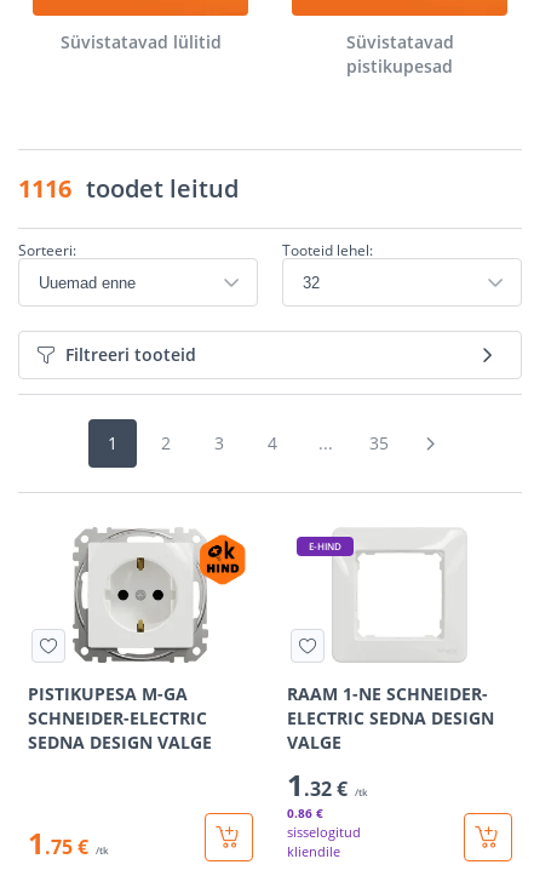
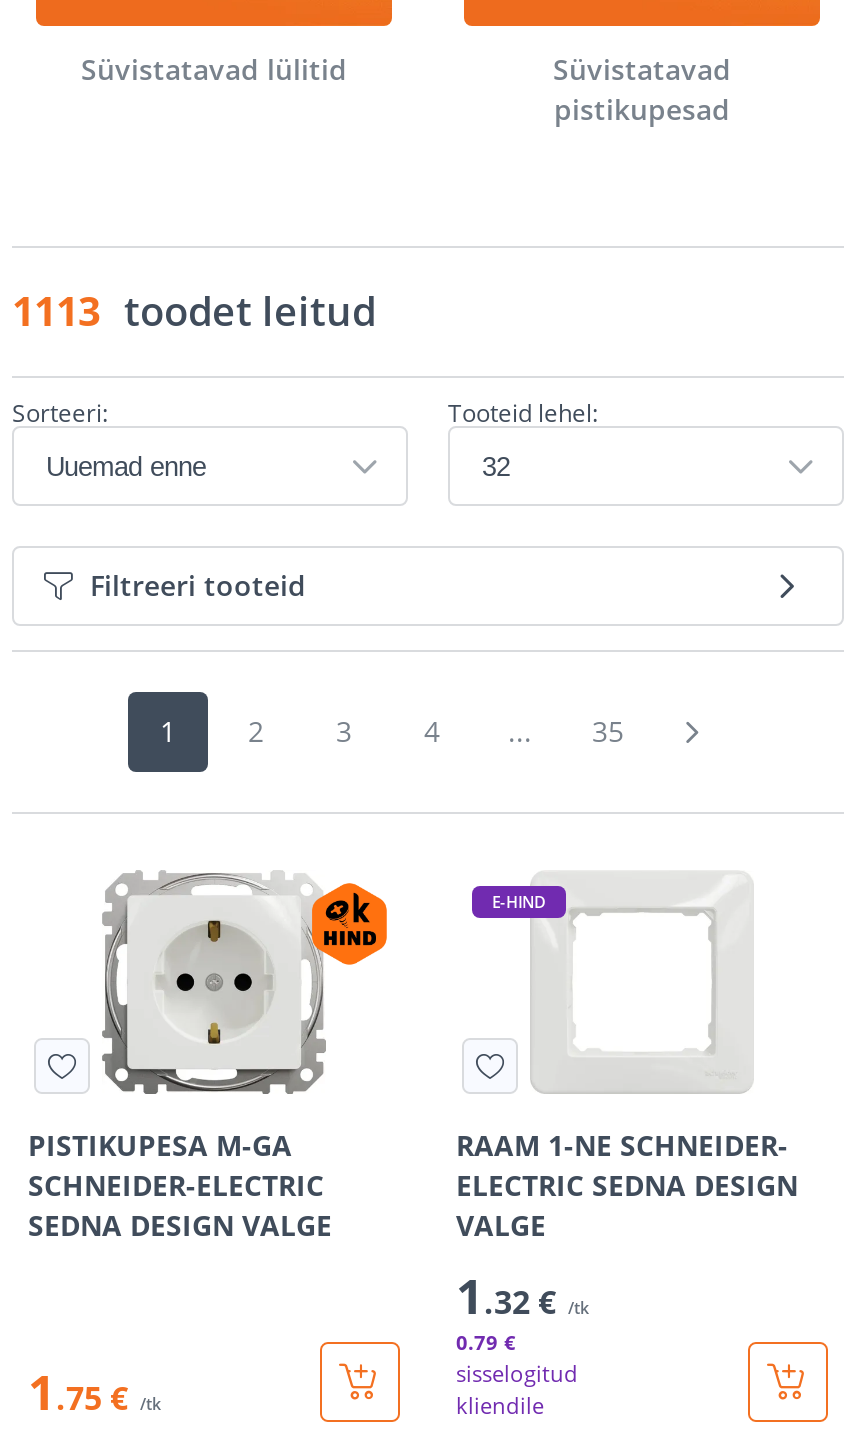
[18,172,239,205] 1116 toodet leitud -> [12,284,376,338] 1113 toodet leitud
[287,805,323,821] 0.86 € -> [456,1328,516,1356] 0.79 €

